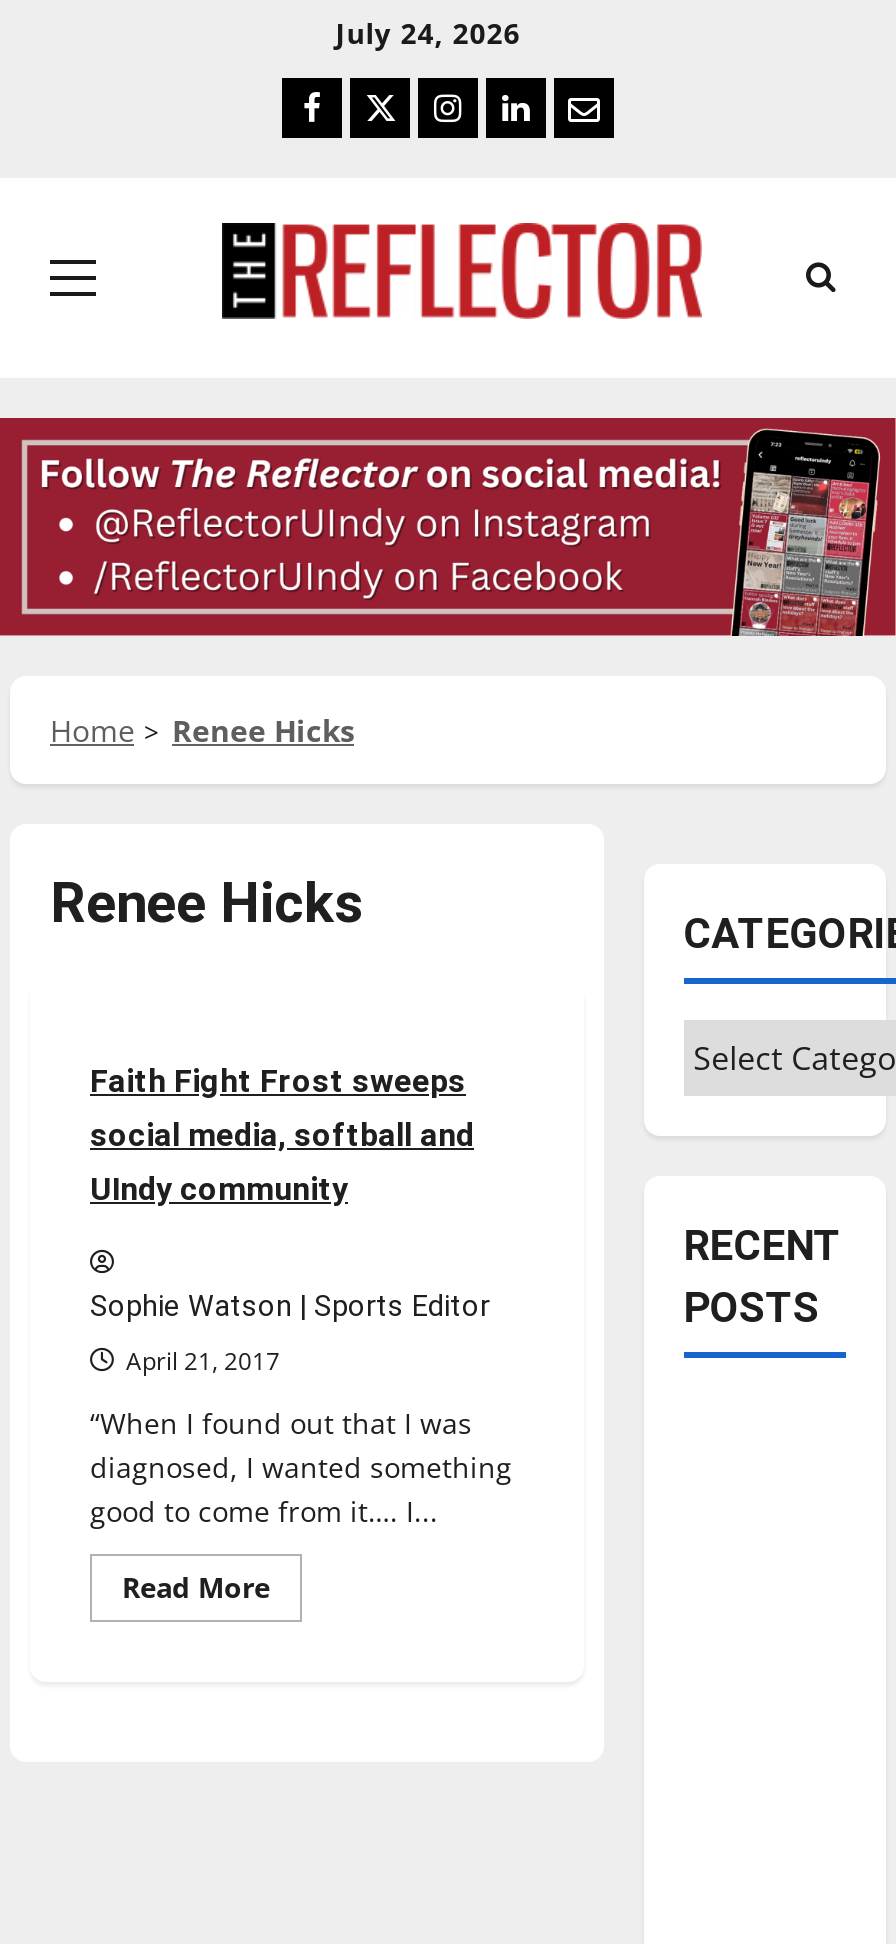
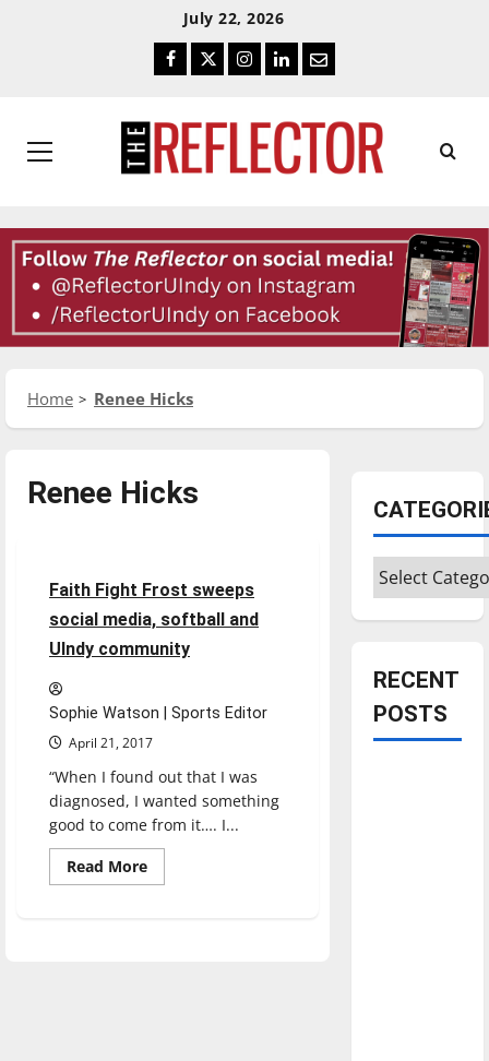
[336,14,520,52] July 24, 2026 -> [183,8,284,28] July 22, 2026

